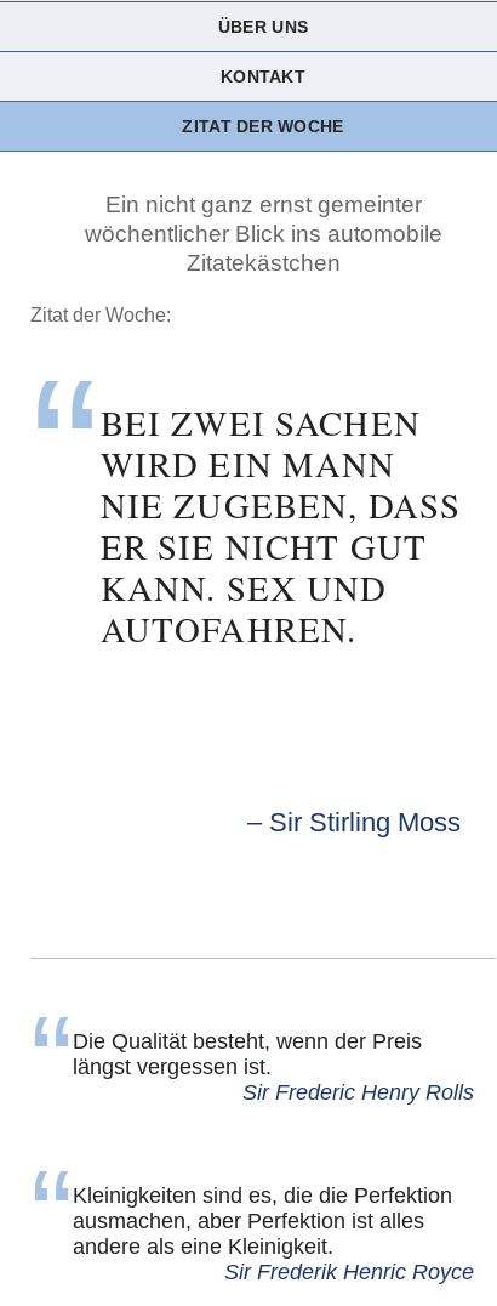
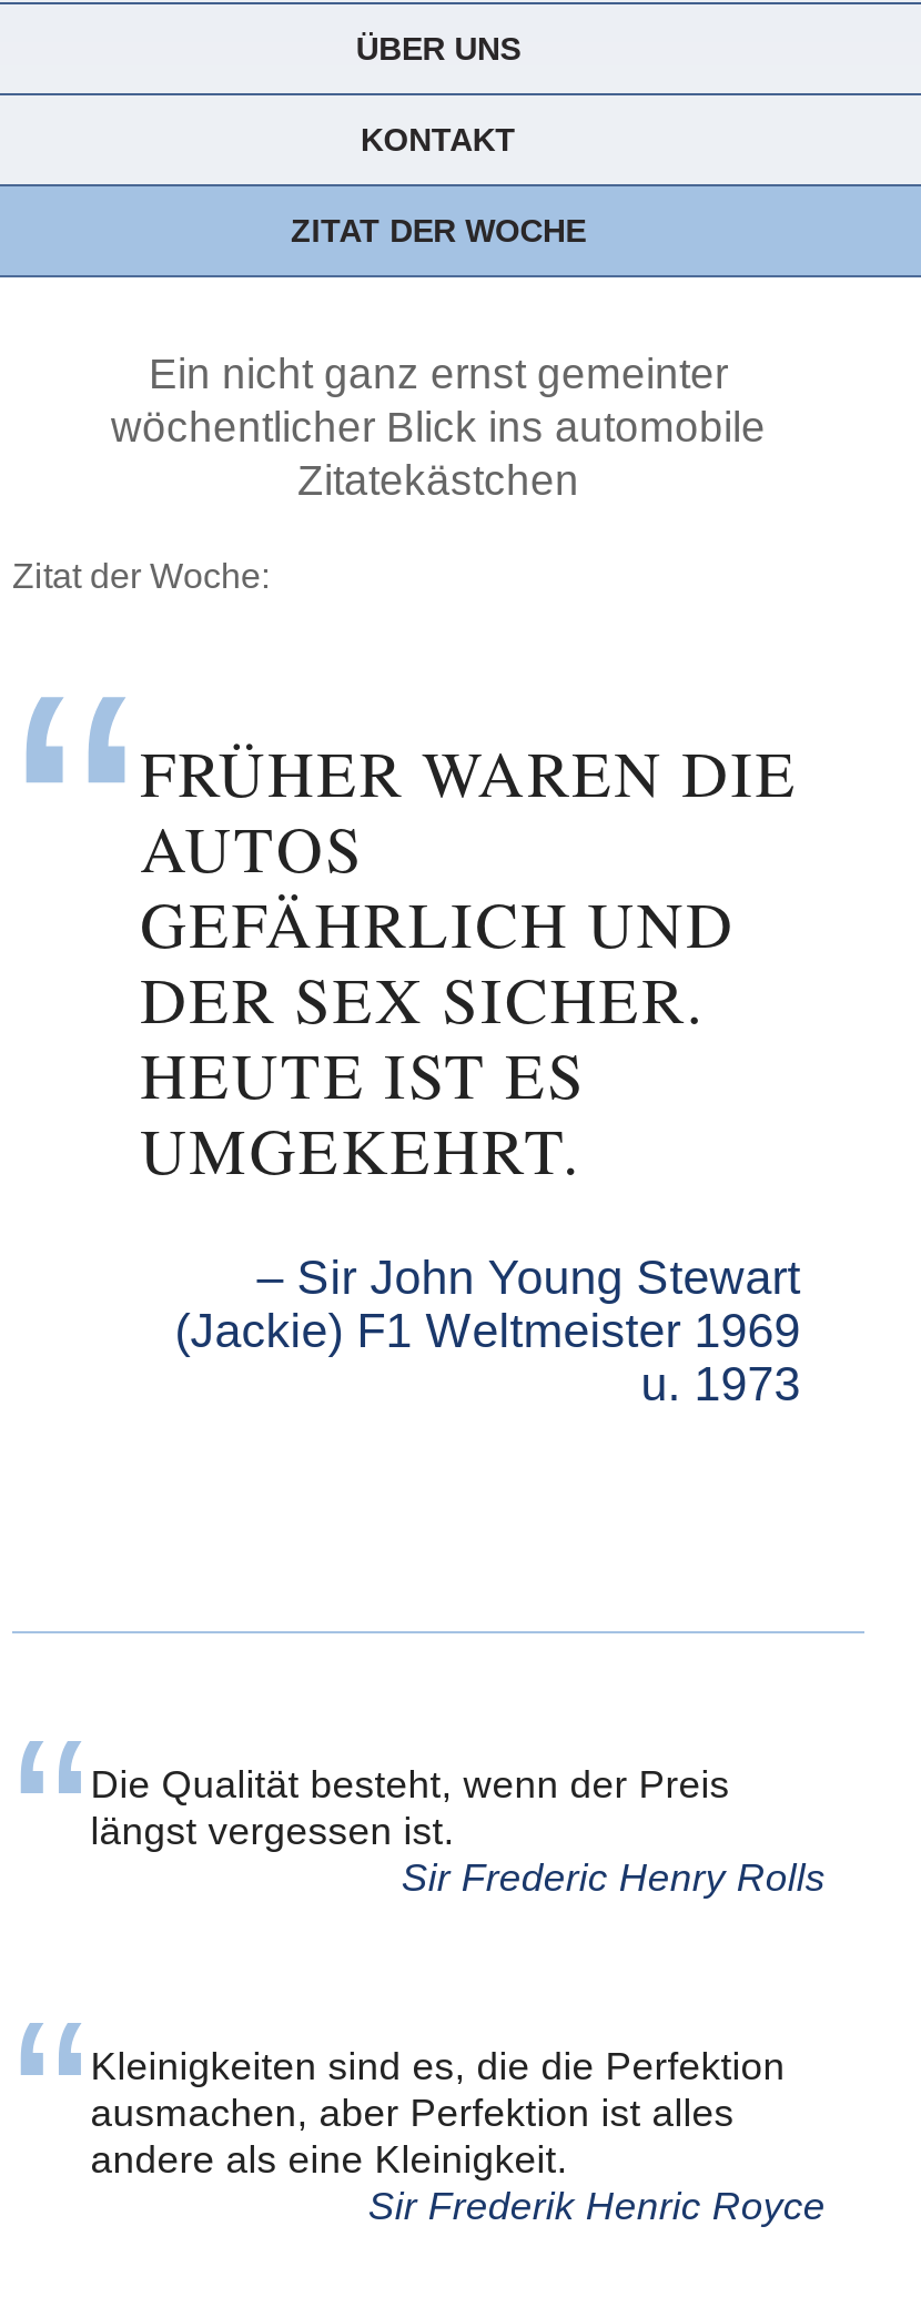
[100,399,461,652] BEI ZWEI SACHEN | WIRD EIN MANN | NIE ZUGEBEN, DASS | ER SIE NICHT GUT | KANN. SEX UND | AUTOFAHREN. -> [140,730,798,1192] FRÜHER WAREN DIE | AUTOS | GEFÄHRLICH UND | DER SEX SICHER. | HEUTE IST ES | UMGEKEHRT.
[269,807,461,837] Sir Stirling Moss -> [175,1249,800,1411] Sir John Young Stewart | (Jackie) F1 Weltmeister 1969 | u. 1973

